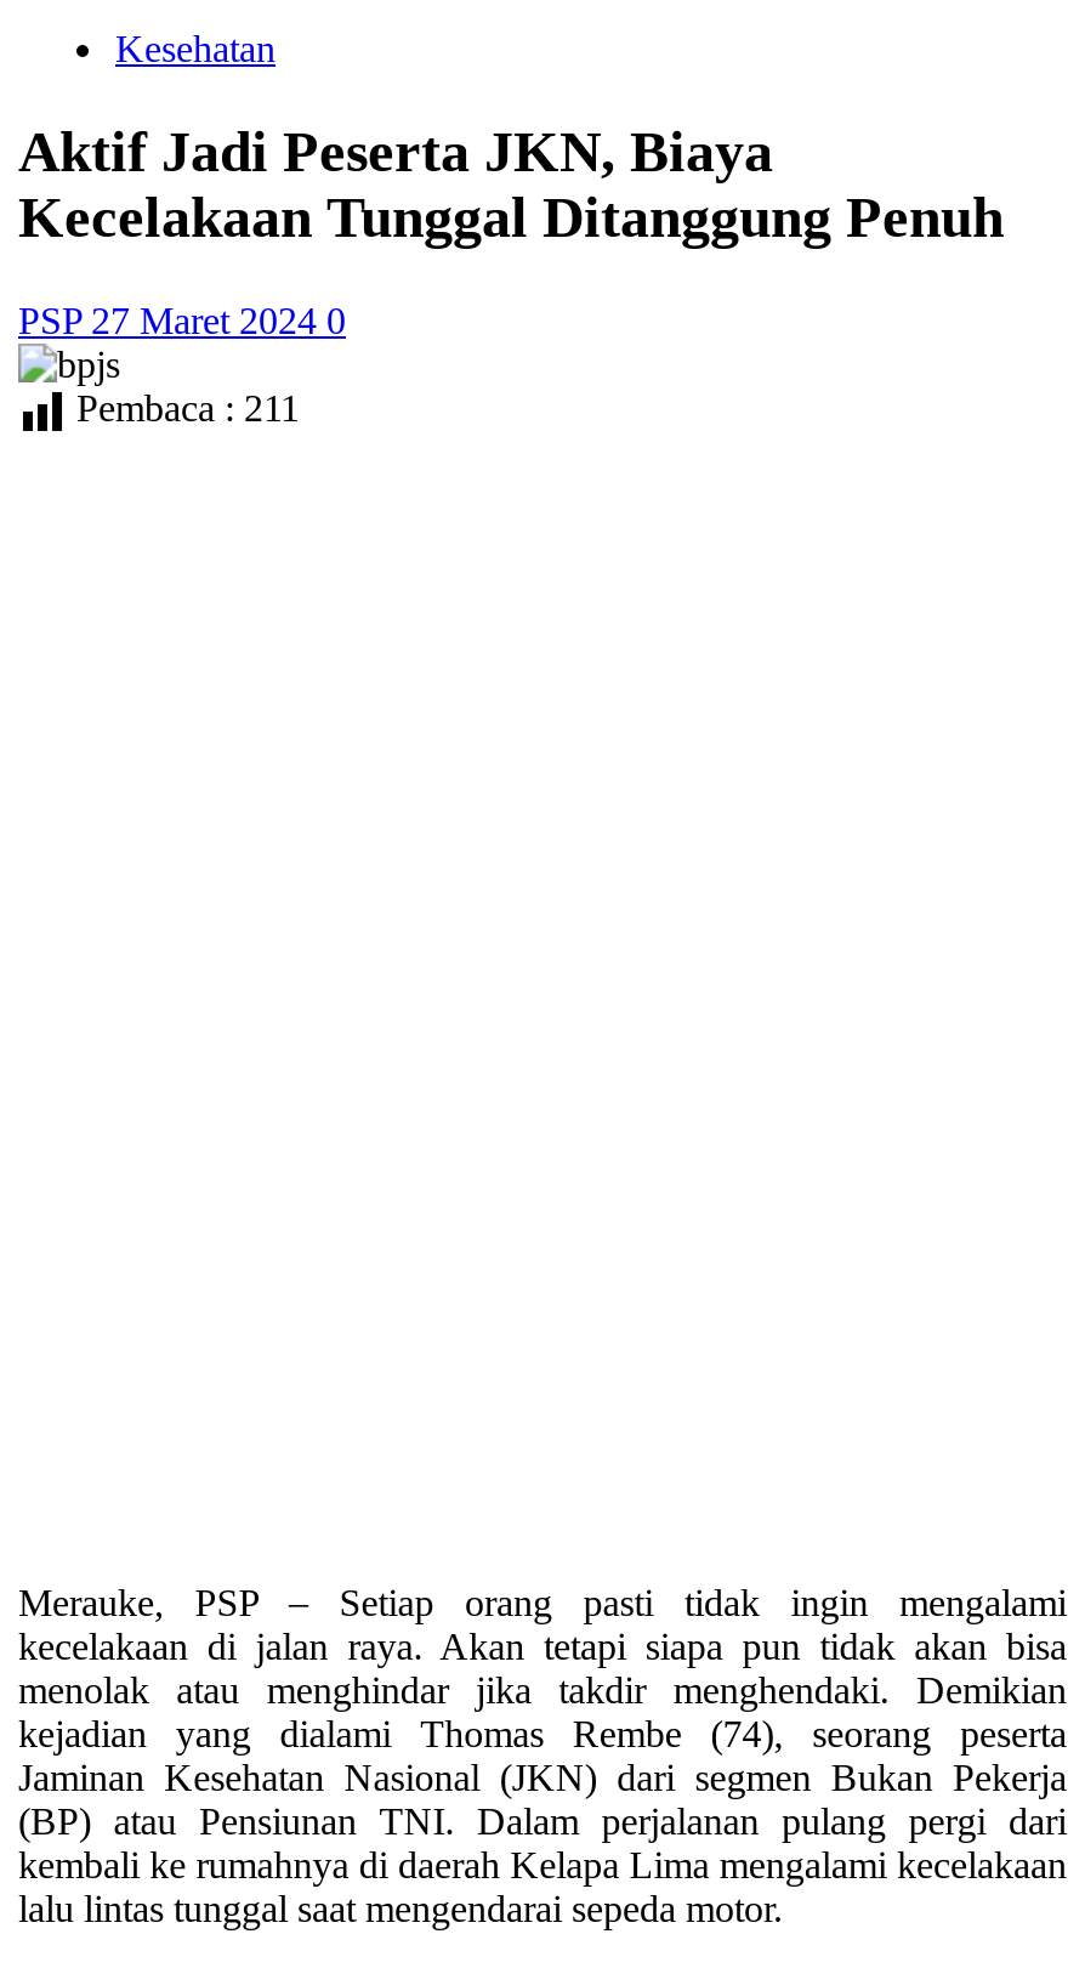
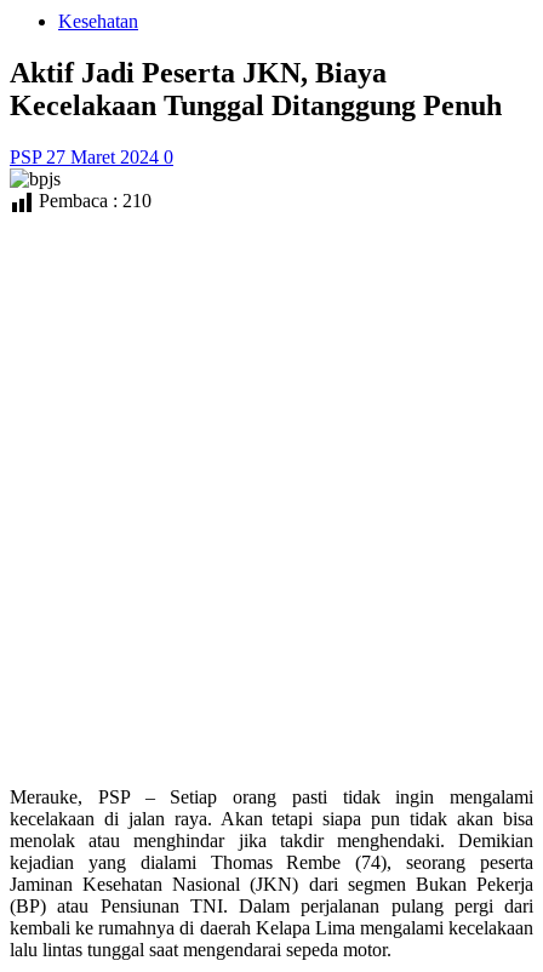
[76,387,300,428] Pembaca : 211 -> [39,190,152,211] Pembaca : 210

